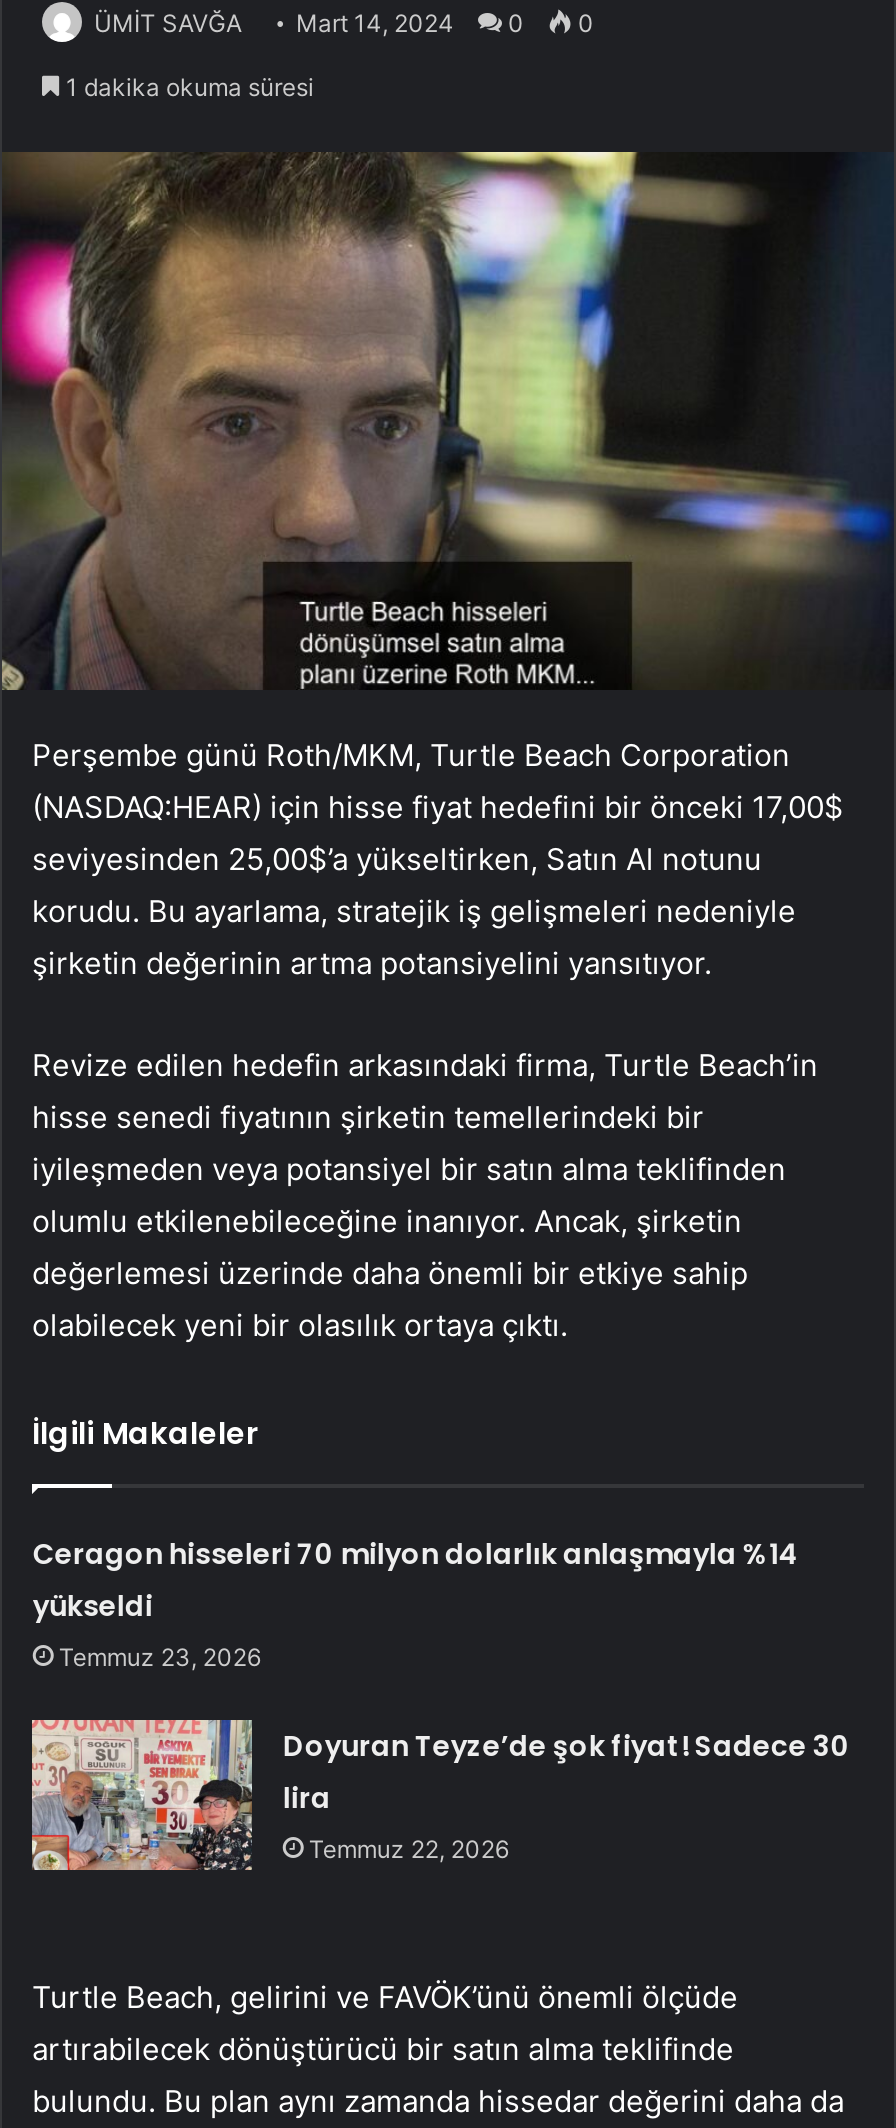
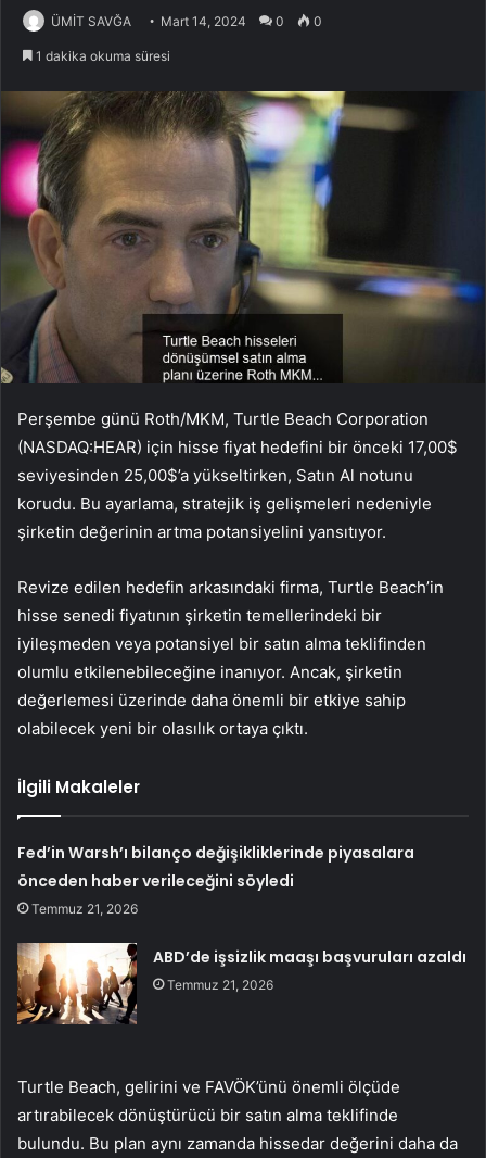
[33,1534,799,1672] Ceragon hisseleri 70 milyon dolarlık anlaşmayla %14 | yükseldi | Temmuz 23, 2026 -> [18,842,415,917] Fed’in Warsh’ı bilanço değişikliklerinde piyasalara | önceden haber verileceğini söyledi | Temmuz 21, 2026
[30,1718,851,1872] [image] | Doyuran Teyze’de şok fiyat! Sadece 30 | lira | Temmuz 22, 2026 -> [16,942,467,1024] [image] | ABD’de işsizlik maaşı başvuruları azaldı | Temmuz 21, 2026

